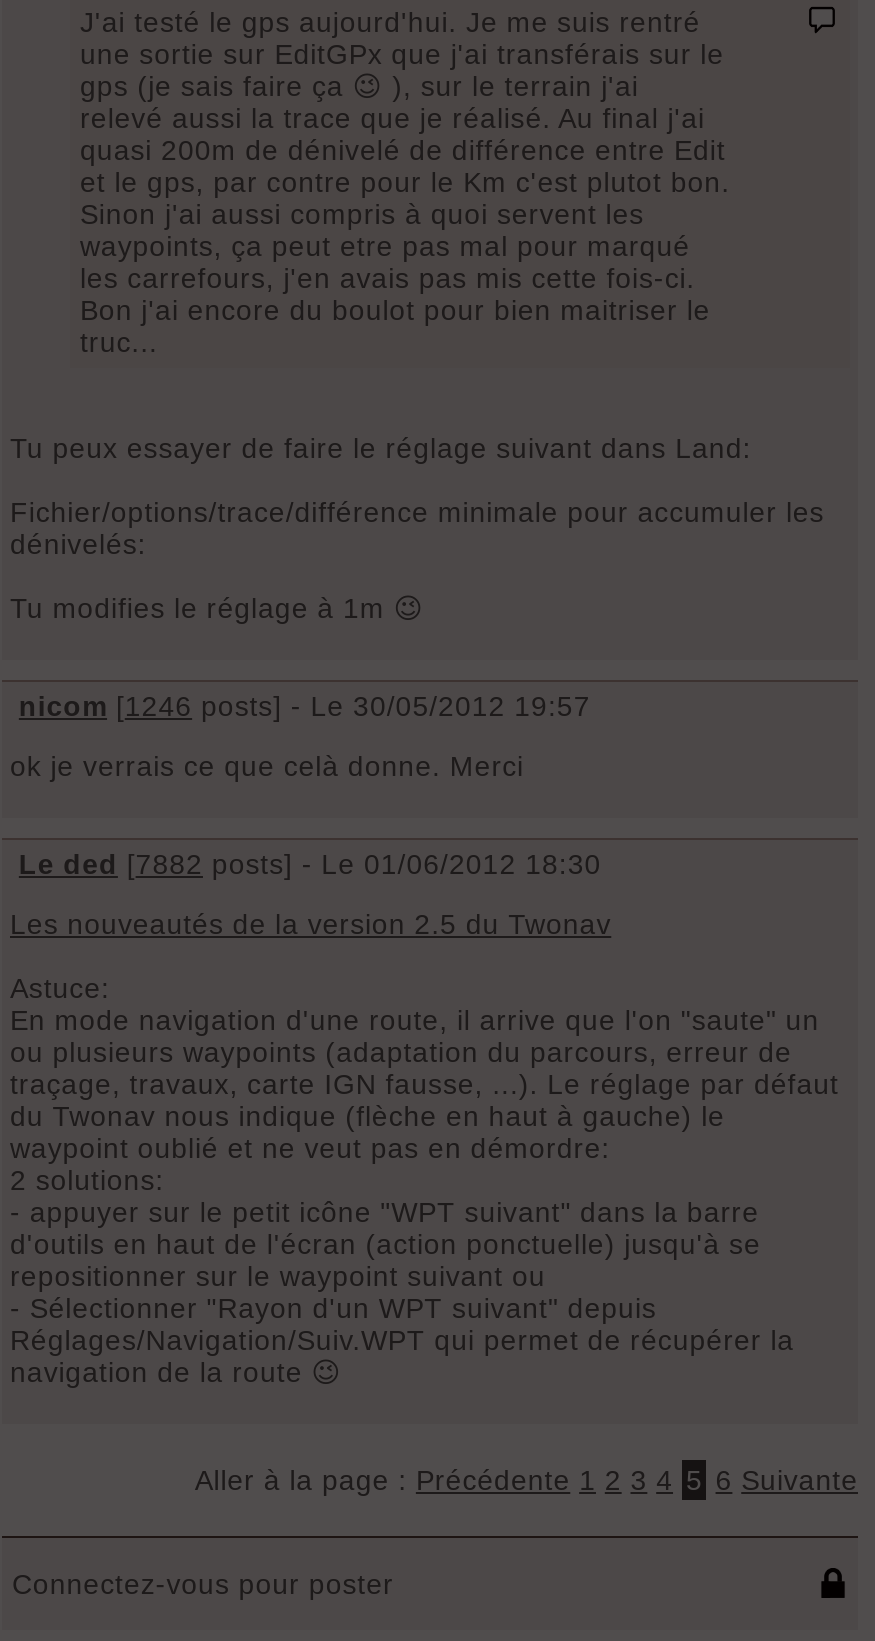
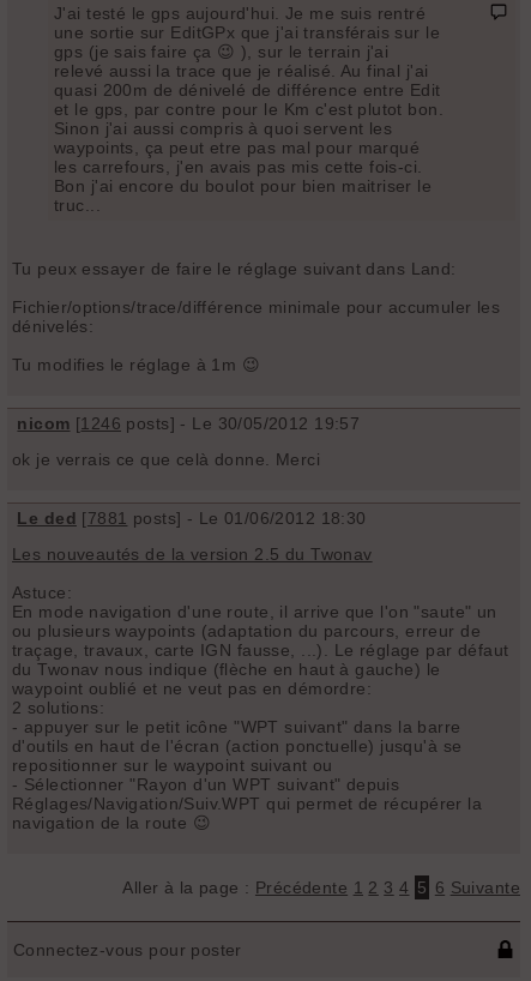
[19,847,601,879] Le ded [7882 posts] - Le 01/06/2012 18:30 -> [17,508,366,527] Le ded [7881 posts] - Le 01/06/2012 18:30

